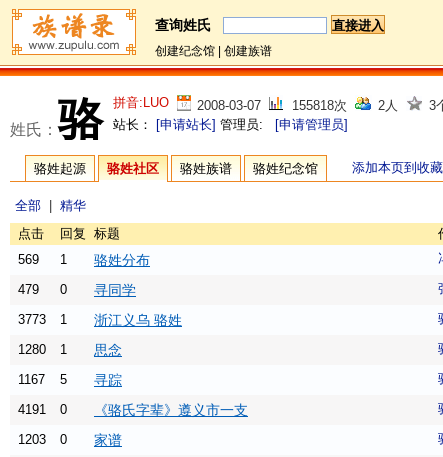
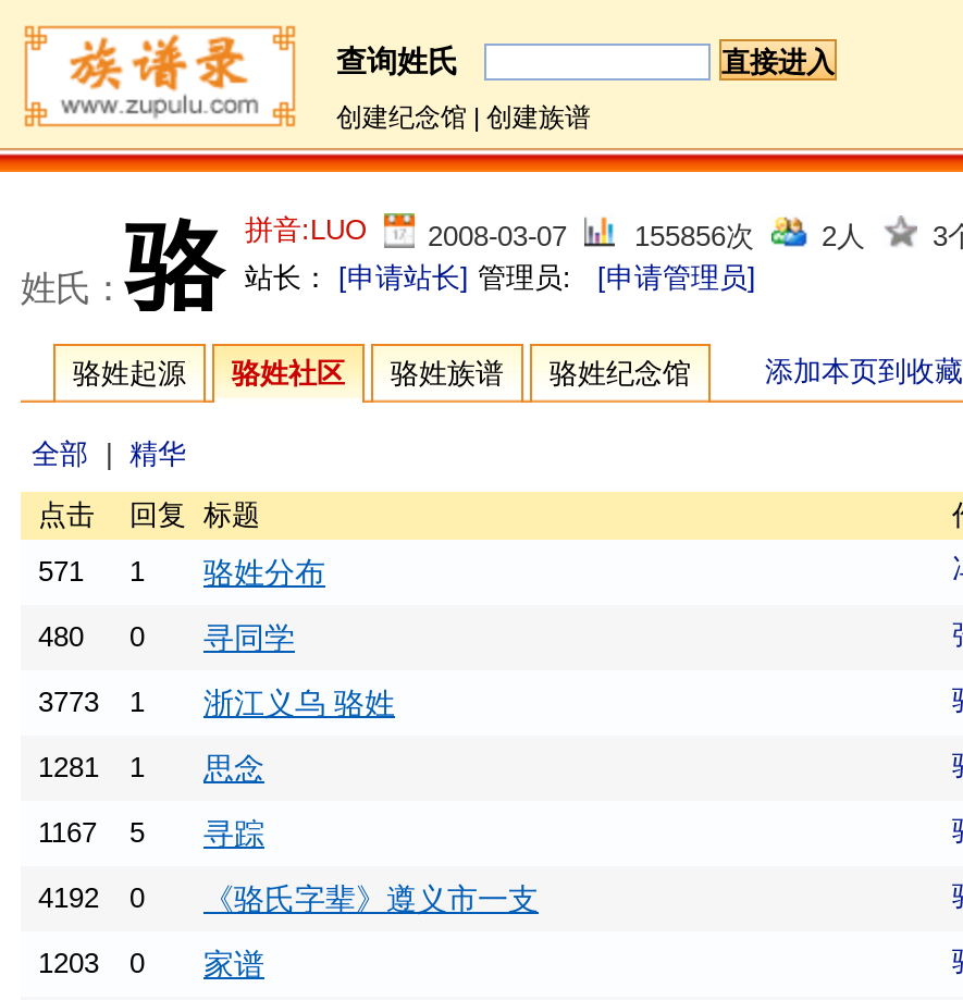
[292,98,347,113] 155818次 -> [634,220,754,252] 155856次
[18,252,150,268] 569 1 骆姓分布 -> [38,555,325,590] 571 1 骆姓分布
[18,282,136,298] 479 0 寻同学 -> [38,620,295,655] 480 0 寻同学
[18,342,122,358] 1280 1 思念 -> [38,751,264,786] 1281 1 思念
[18,402,248,418] 4191 0 《骆氏字辈》遵义市一支 -> [38,882,539,916] 4192 0 《骆氏字辈》遵义市一支

